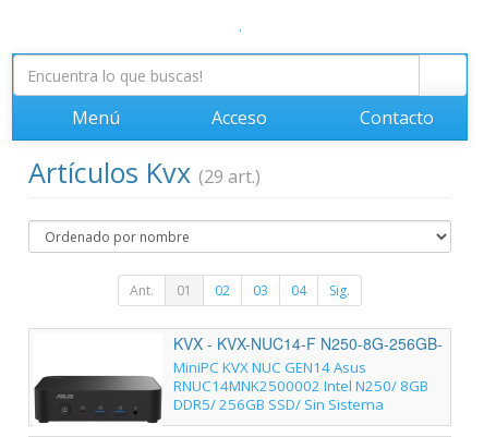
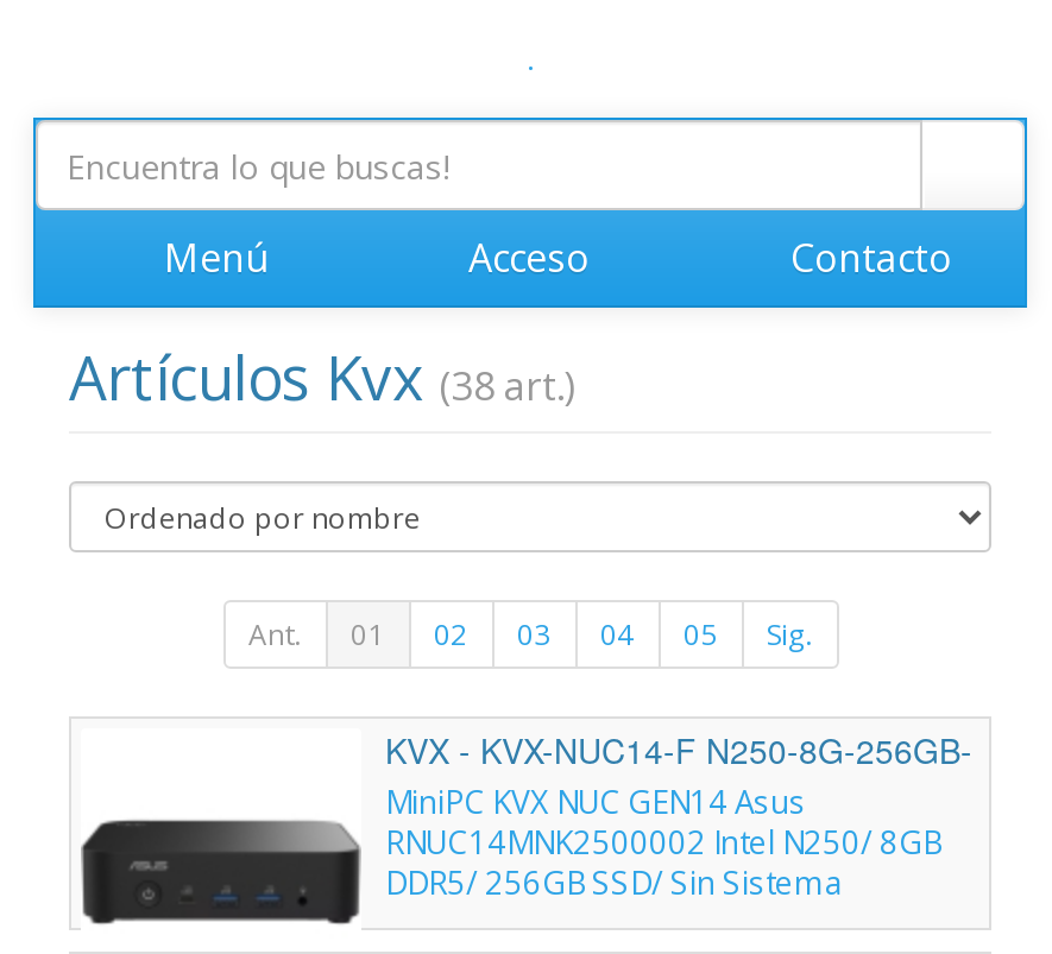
[28,154,261,191] Artículos Kvx (29 art.) -> [69,336,575,417] Artículos Kvx (38 art.)
none -> [684,614,717,655] 05

